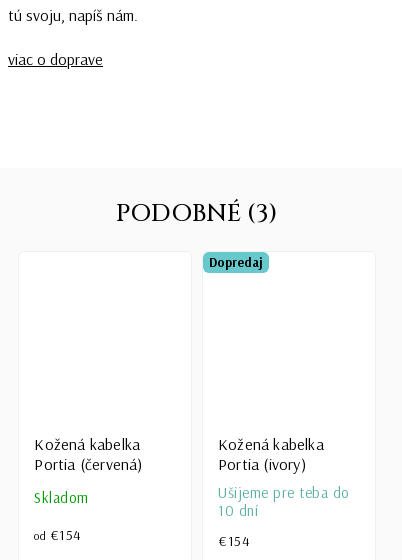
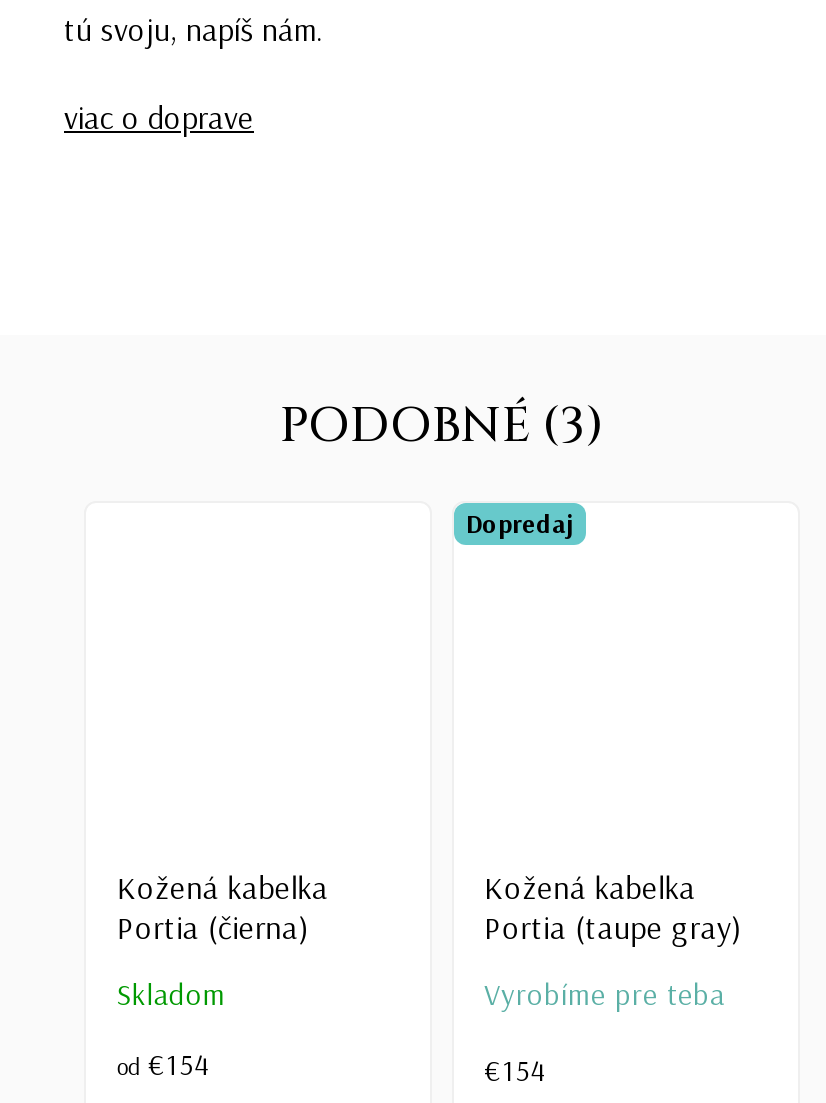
[34,454,143,474] Portia (červená) -> [117,908,309,948] Portia (čierna)
[218,454,349,520] Portia (ivory) | Ušijeme pre teba do | 10 dní -> [484,908,742,1014] Portia (taupe gray) | Vyrobíme pre teba

